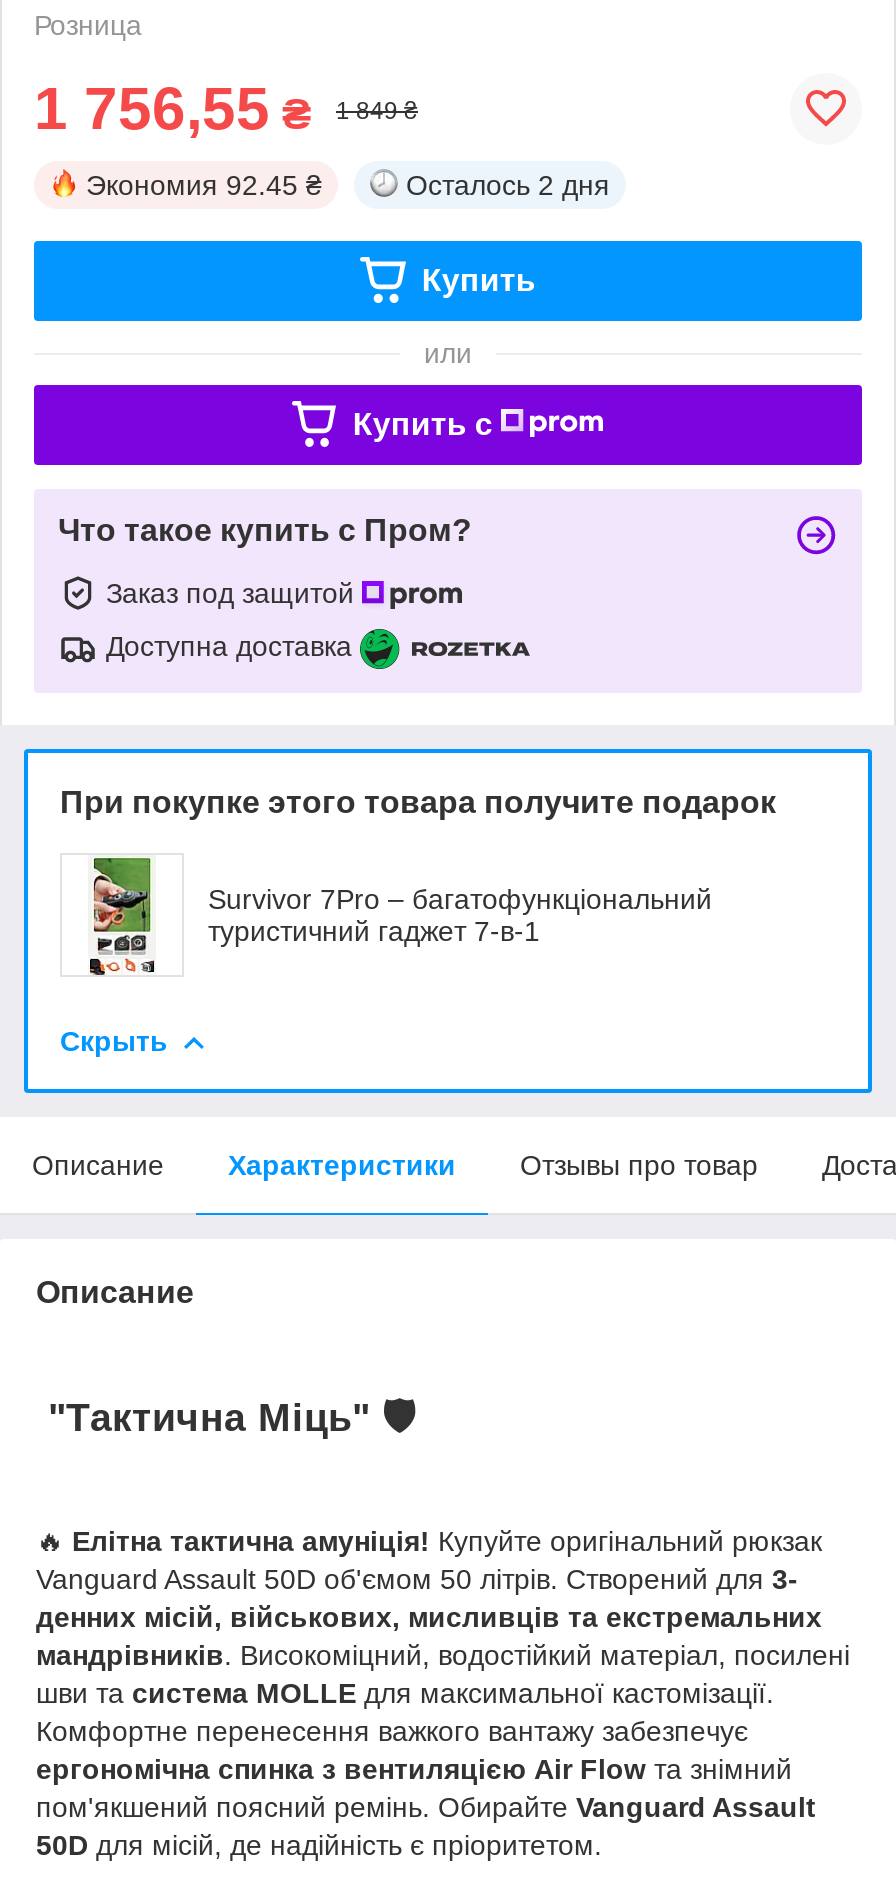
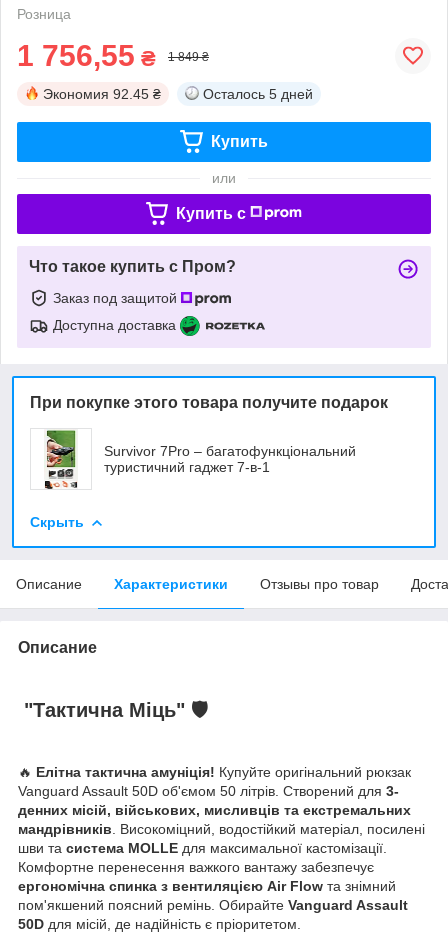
[406,169,610,201] Осталось 2 дня -> [203,86,313,102] Осталось 5 дней

